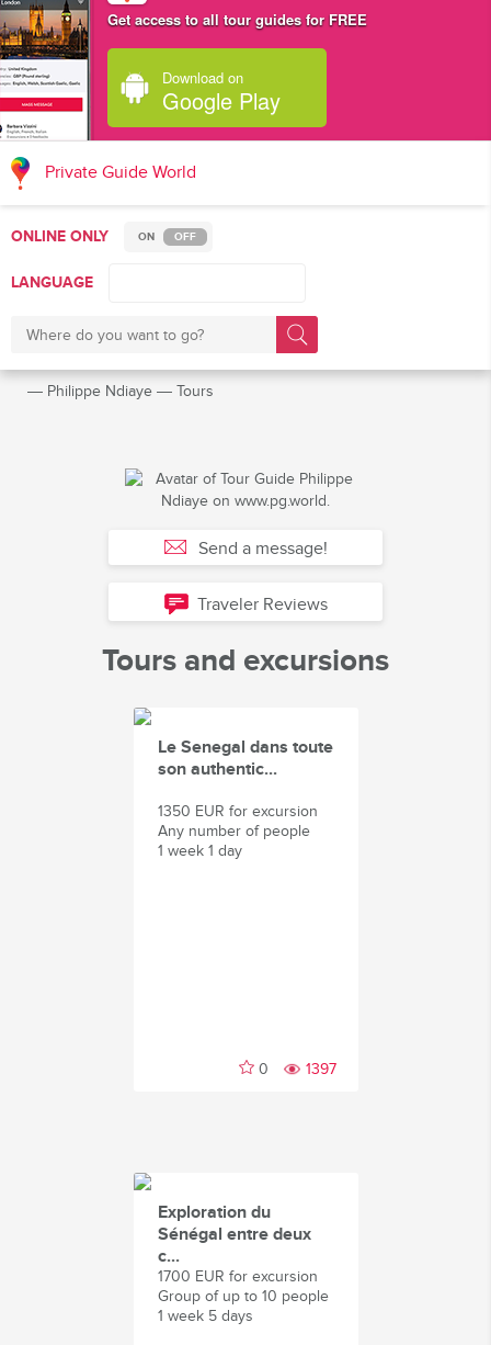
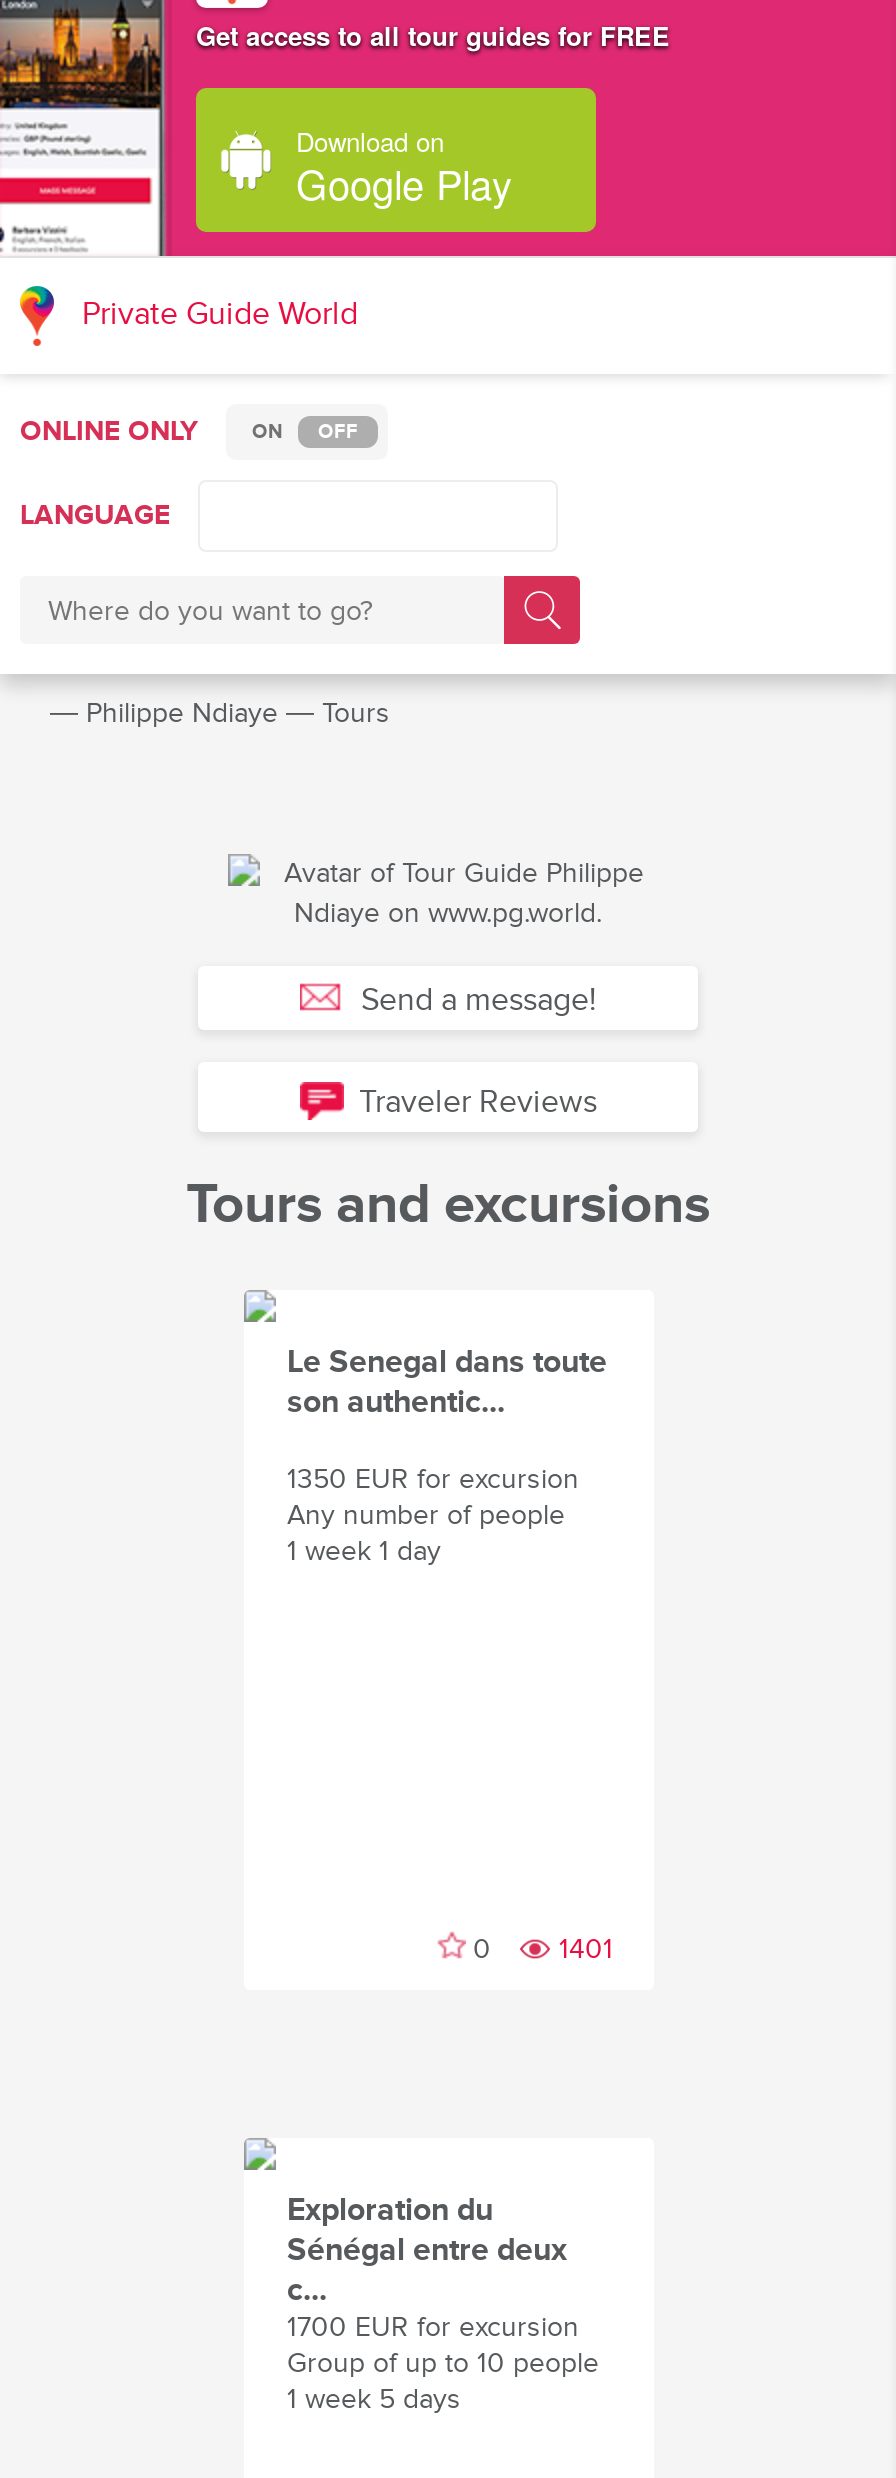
[305,1060,336,1078] 1397 -> [559,1932,613,1966] 1401

